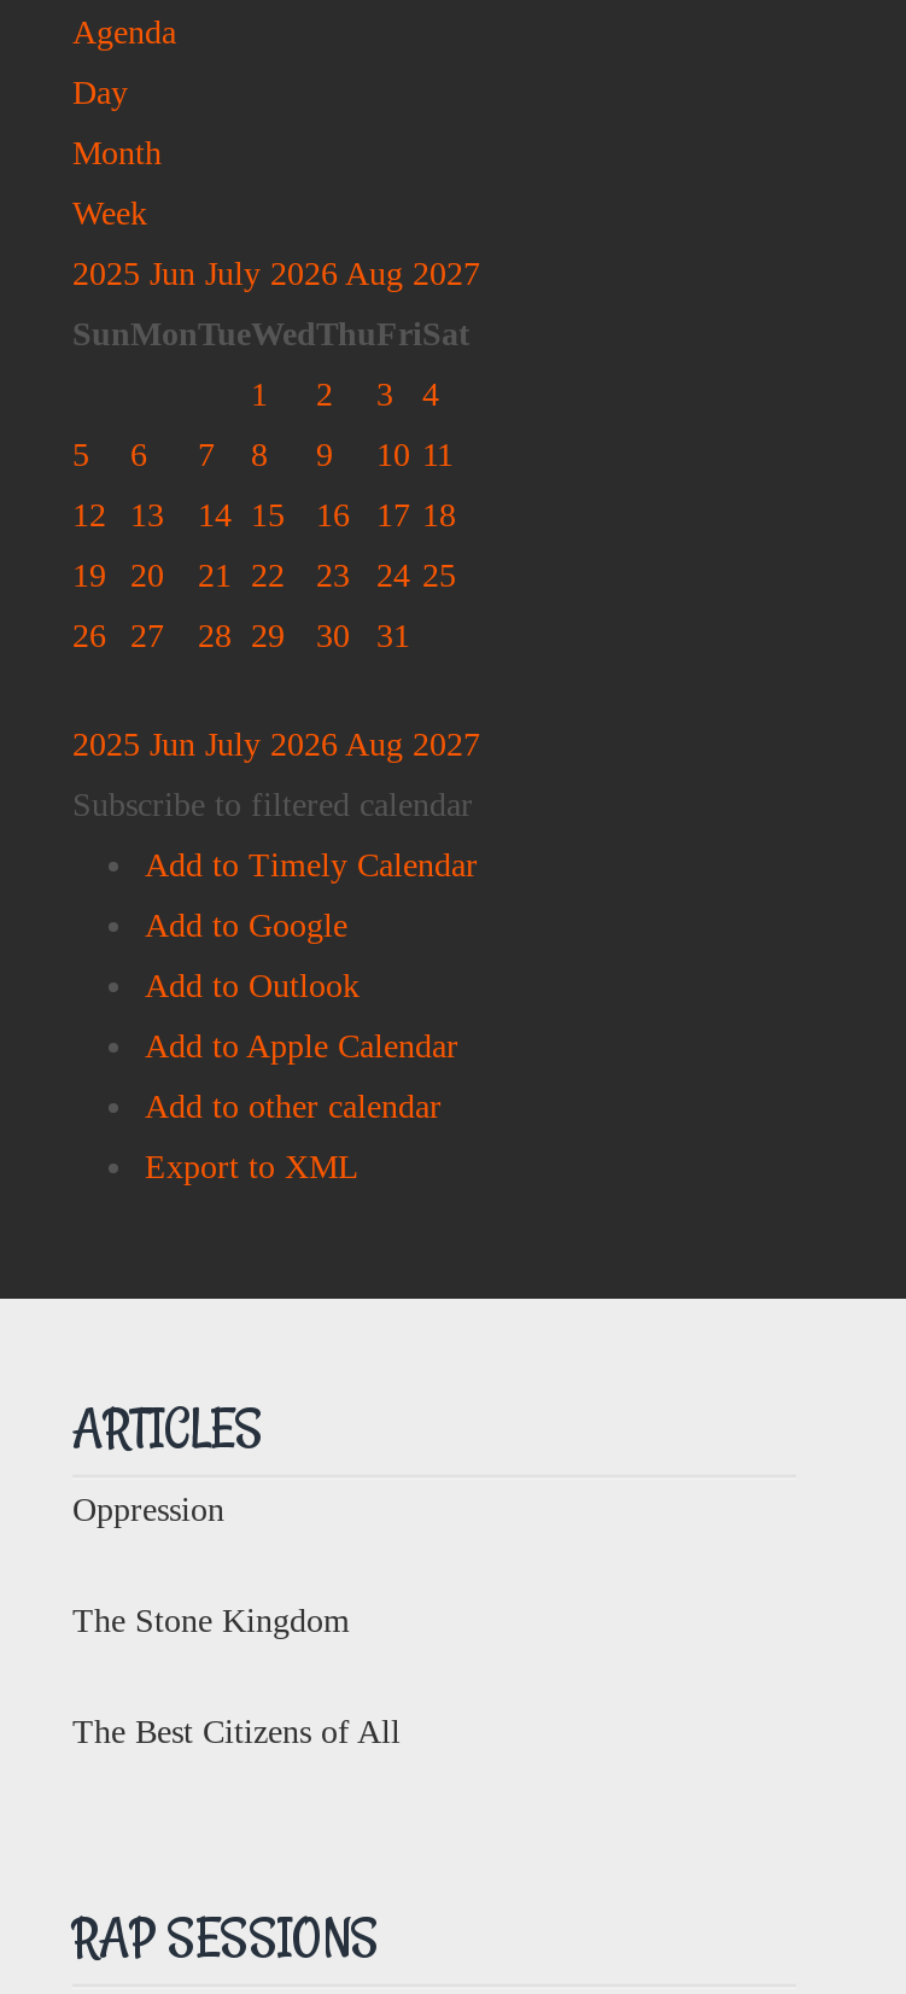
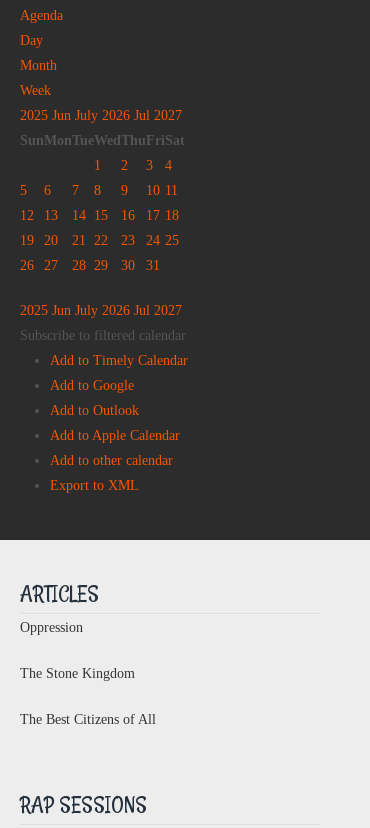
[72,256,480,292] 2025 Jun July 2026 Aug 2027 -> [20,108,182,123] 2025 Jun July 2026 Jul 2027
[72,727,480,763] 2025 Jun July 2026 Aug 2027 -> [20,303,182,318] 2025 Jun July 2026 Jul 2027

